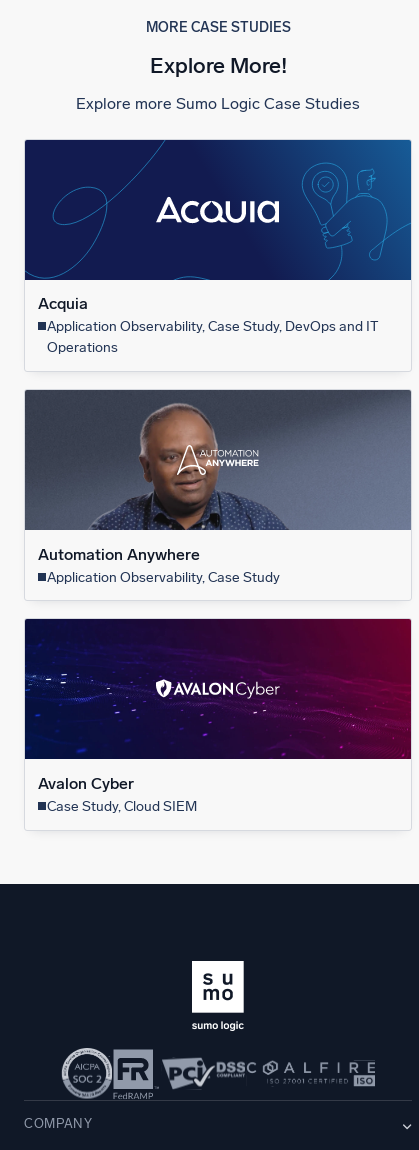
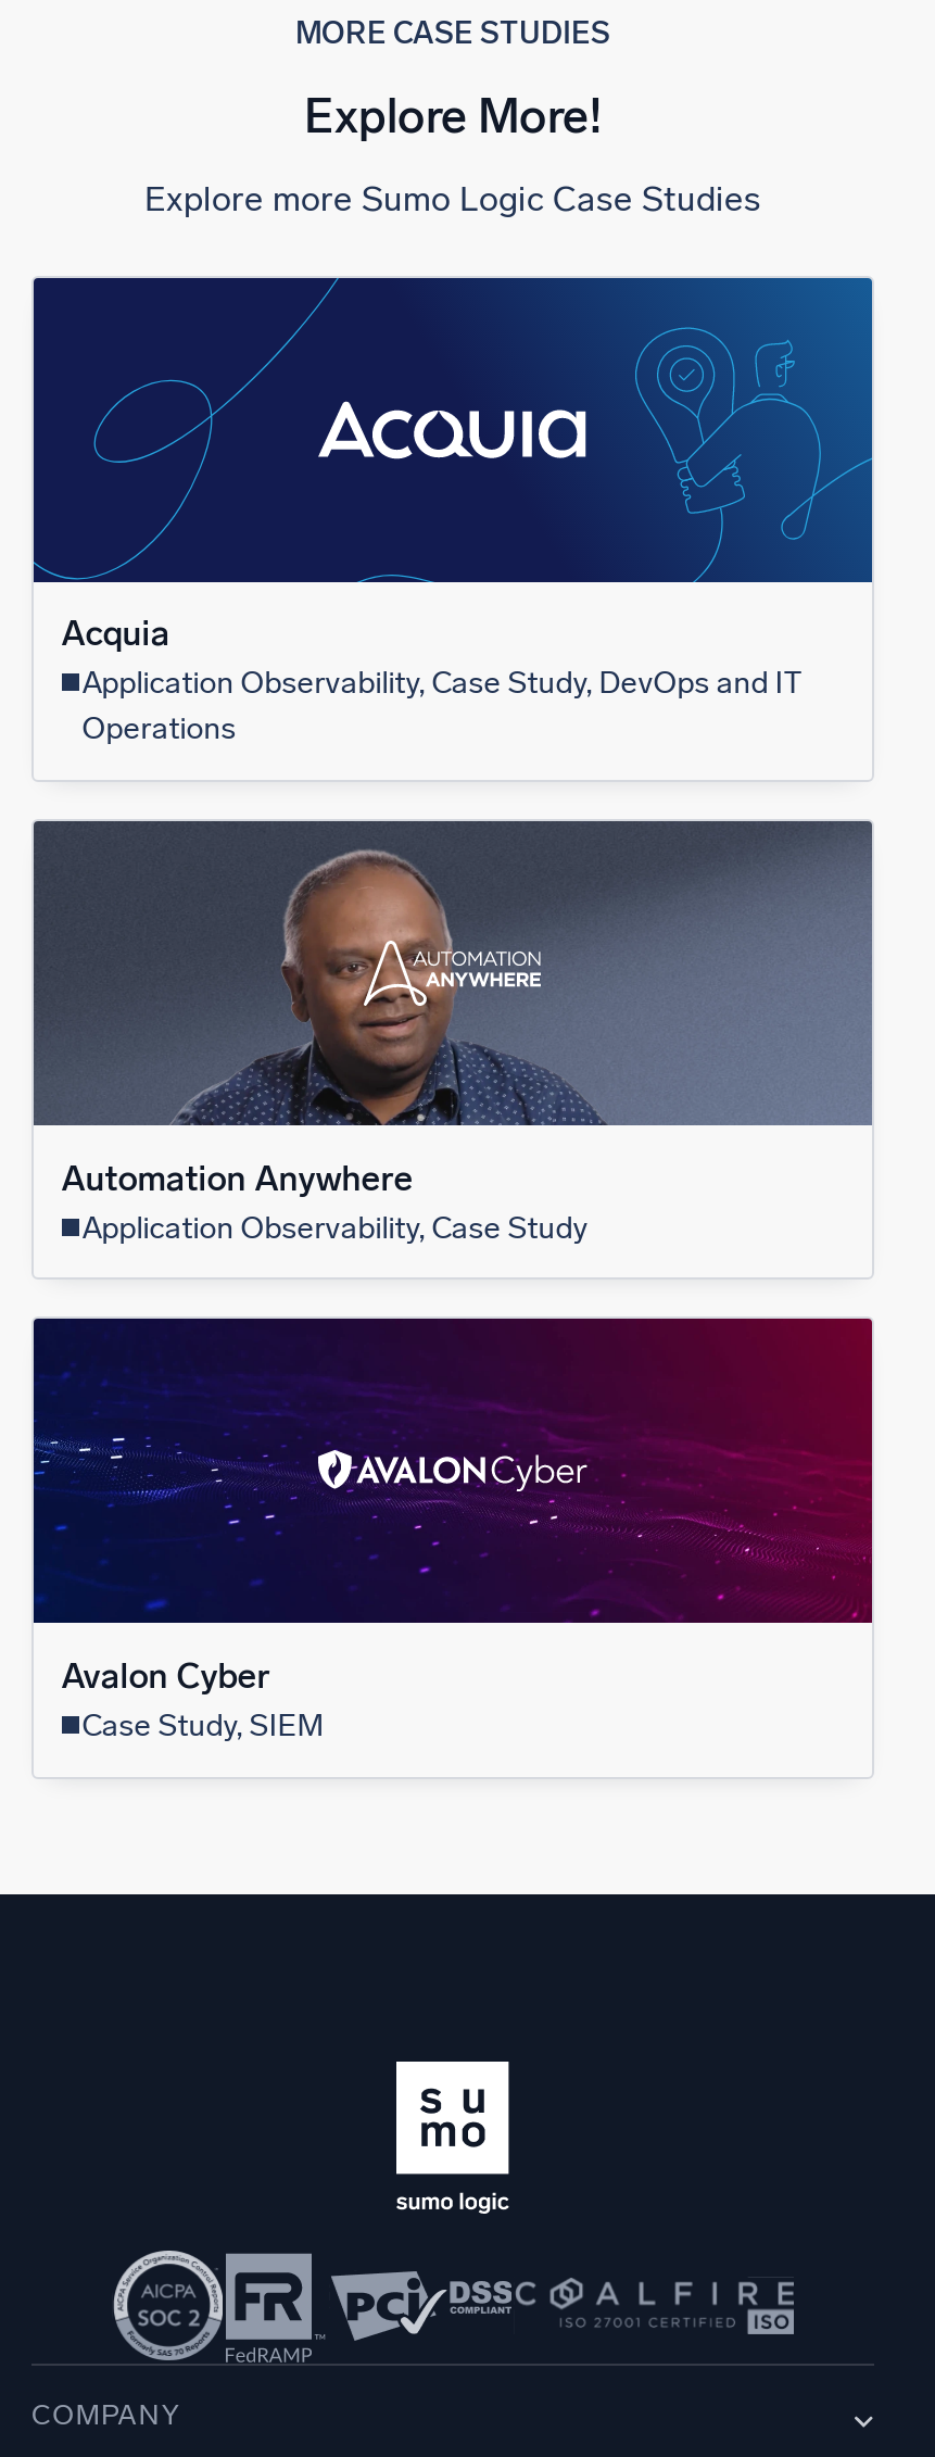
[47,798,197,815] Case Study, Cloud SIEM -> [82,1708,323,1744] Case Study, SIEM

